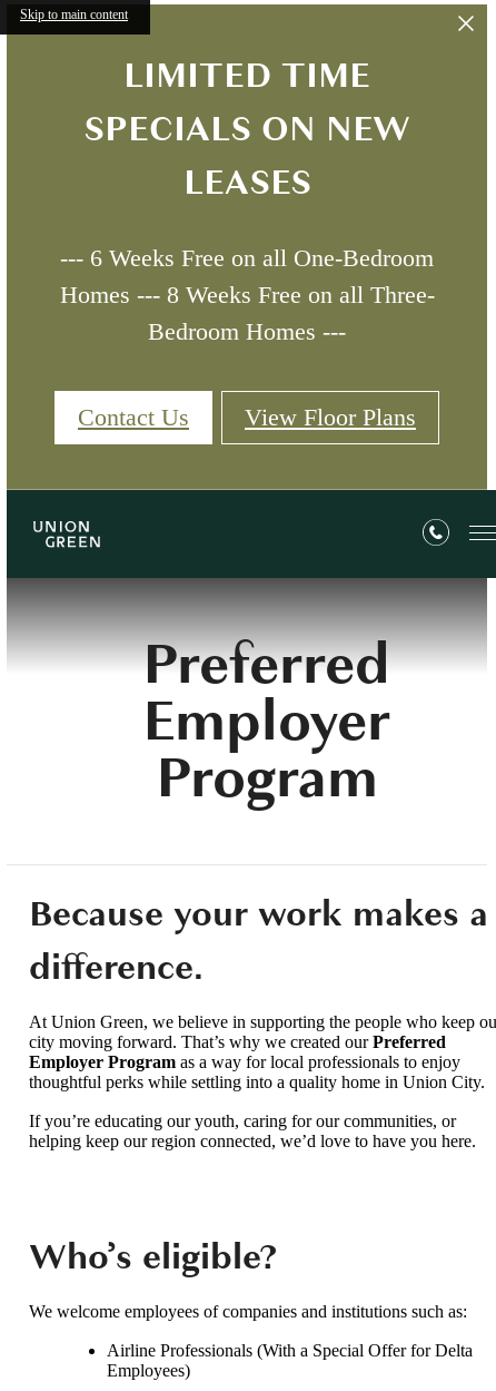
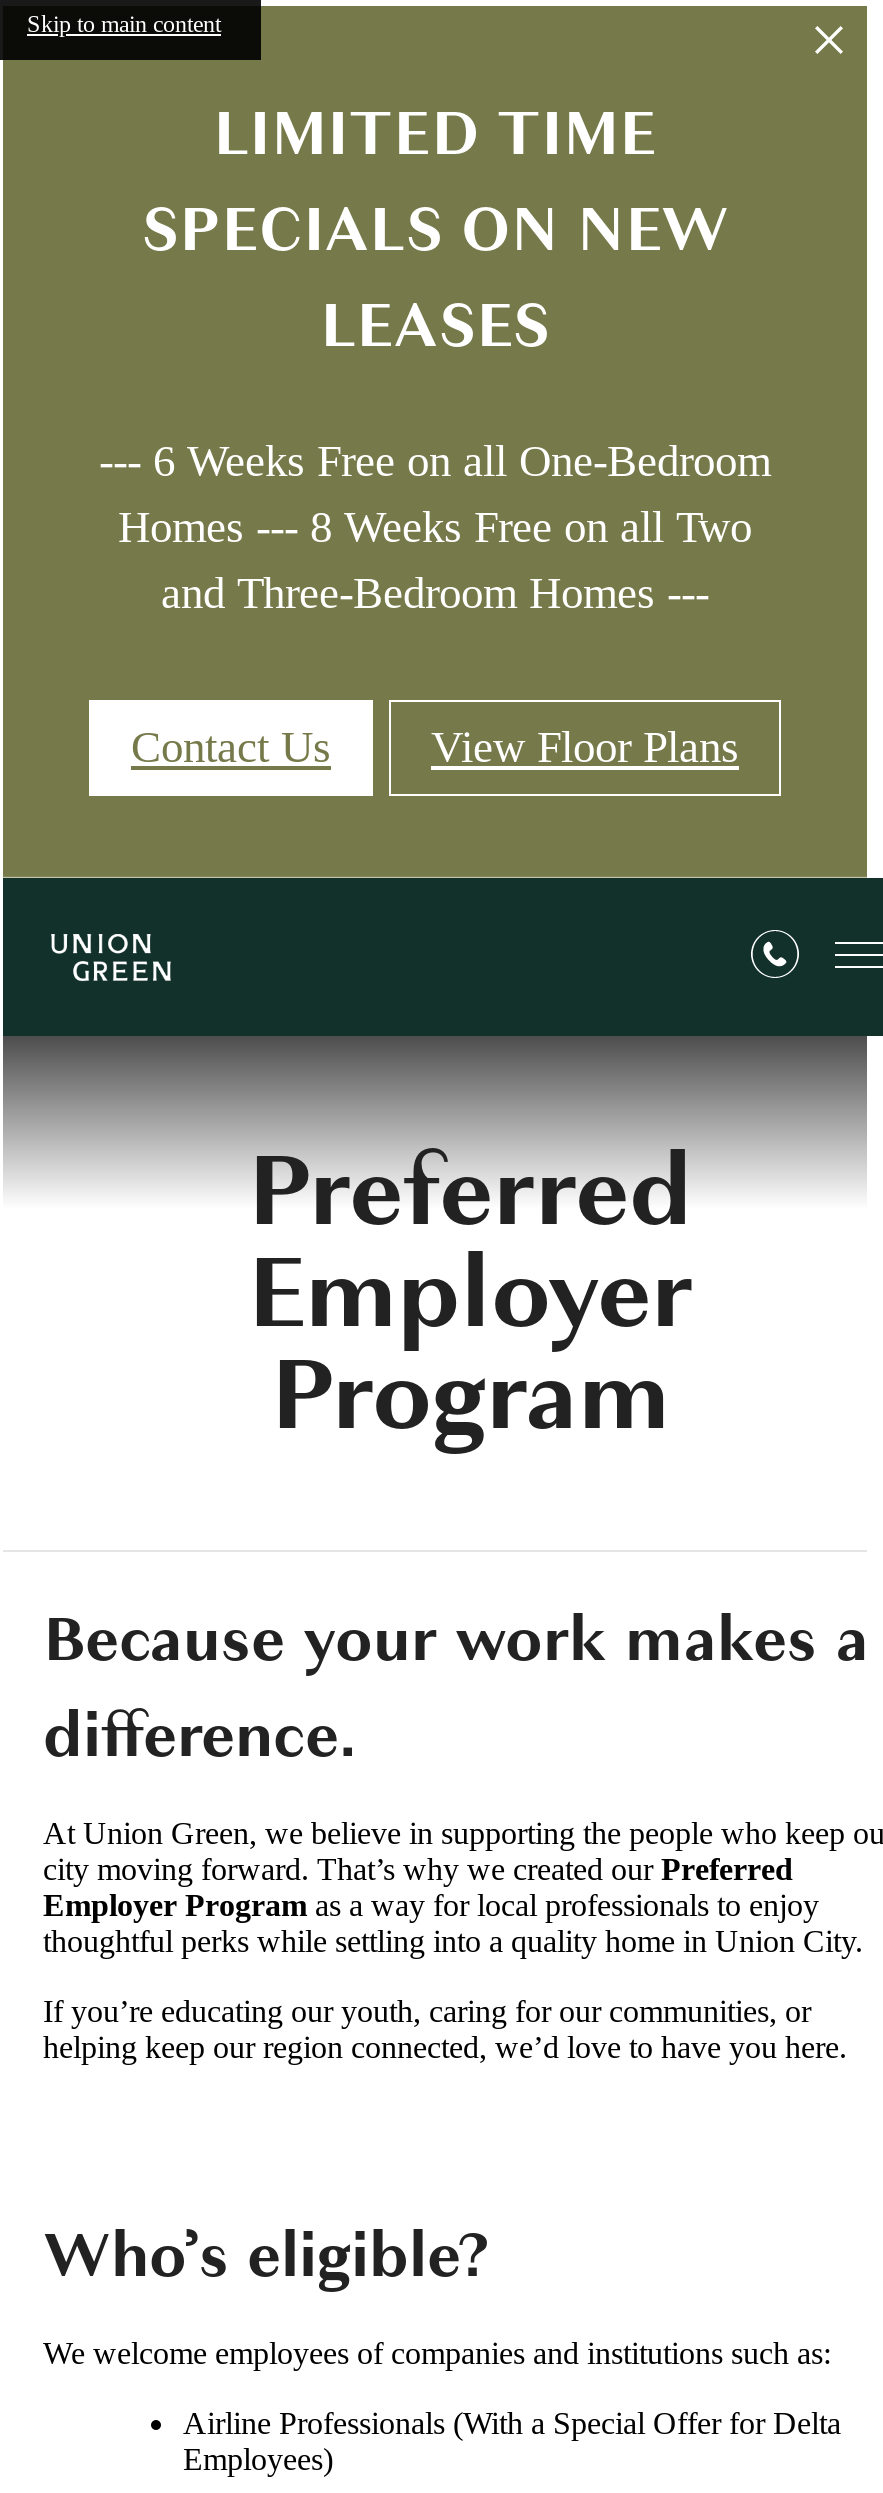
[59,281,434,346] Homes --- 8 Weeks Free on all Three- | Bedroom Homes --- -> [118,503,752,619] Homes --- 8 Weeks Free on all Two | and Three-Bedroom Homes ---

